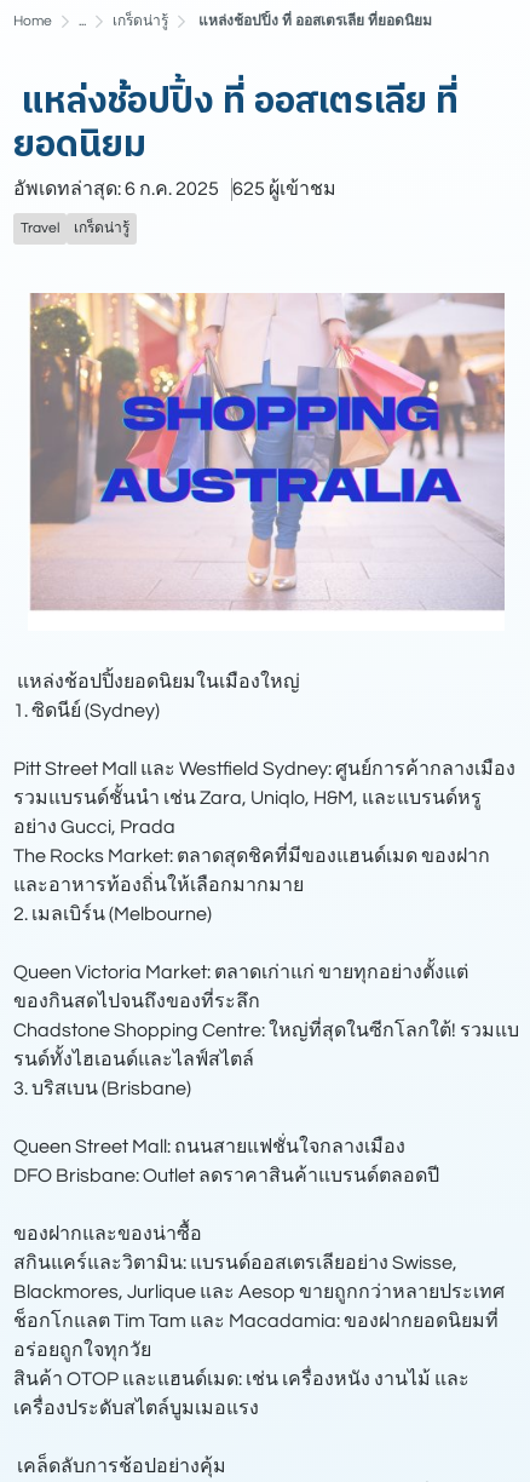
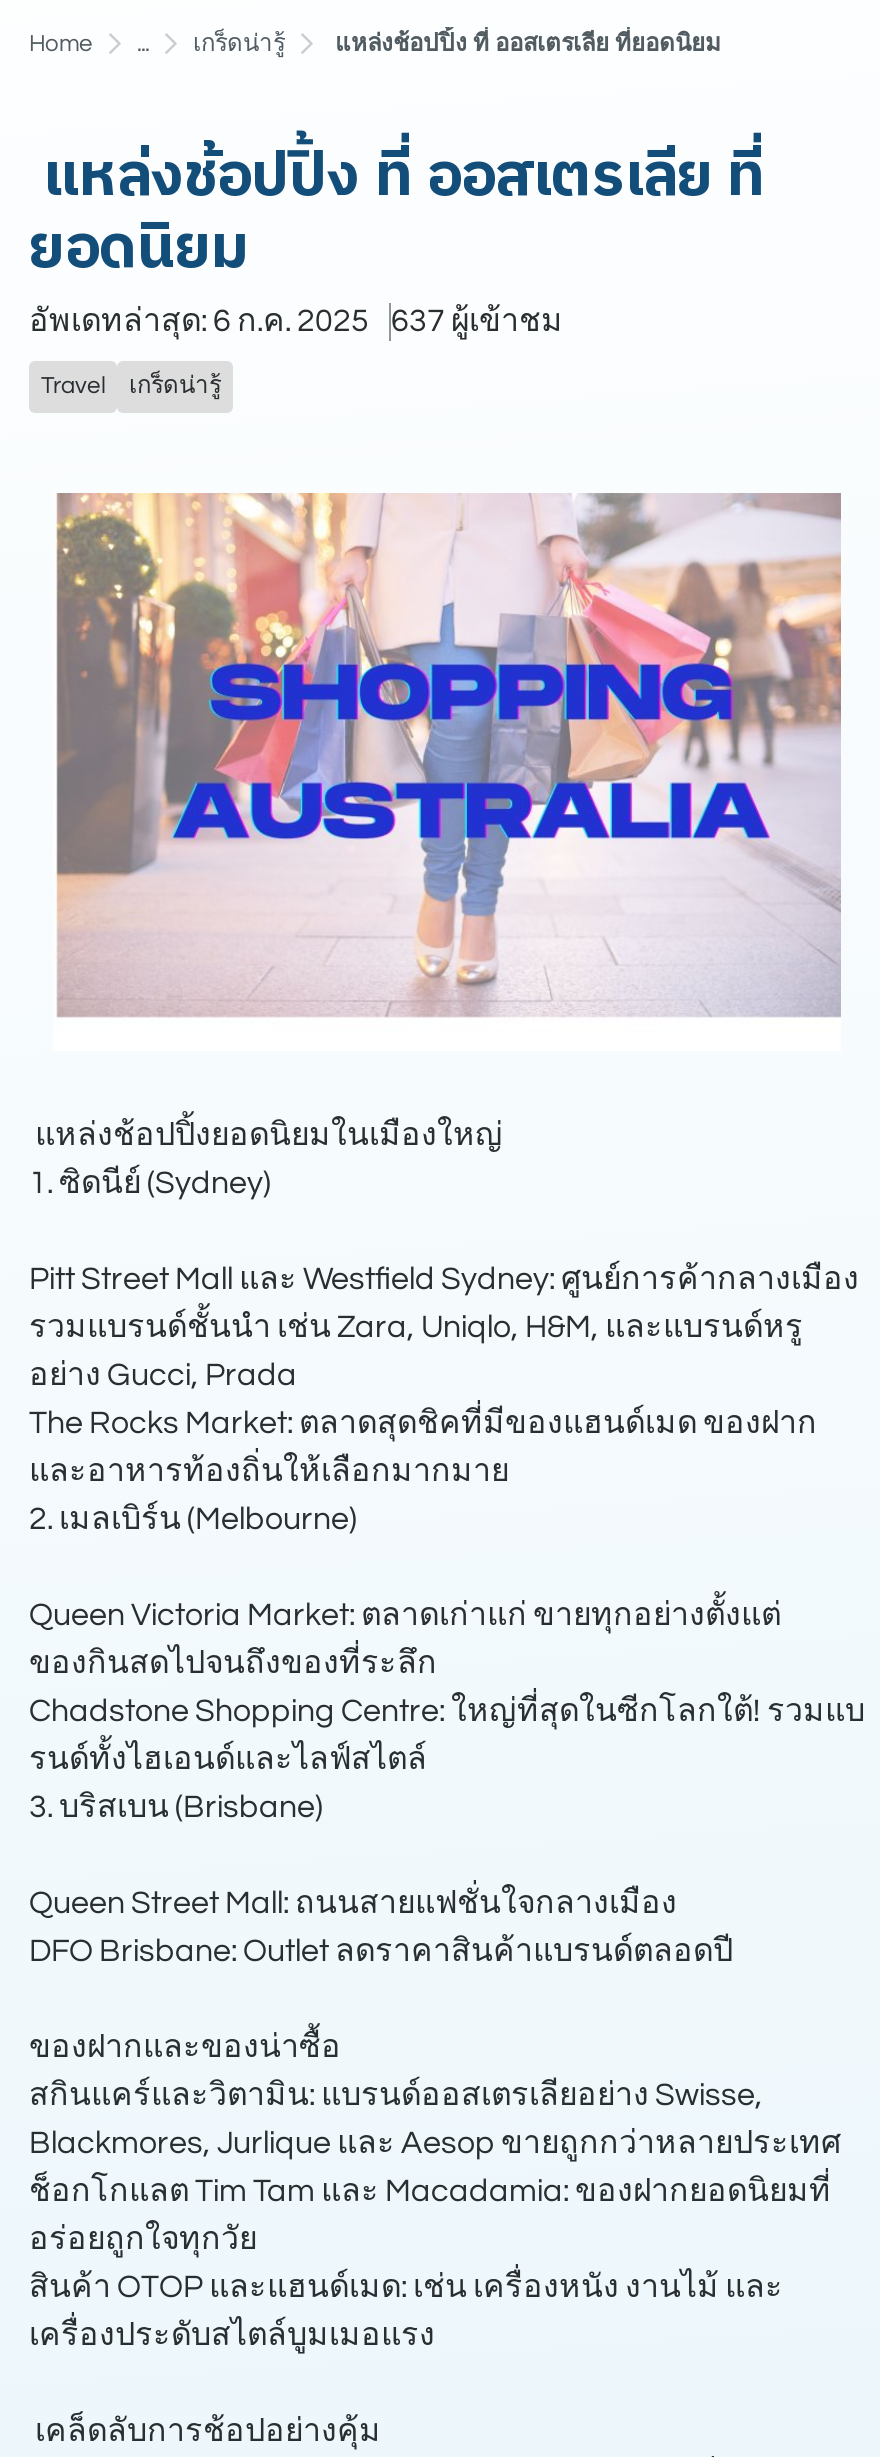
[232,179,336,199] 625 ผู้เข้าชม -> [391,305,563,337] 637 ผู้เข้าชม

